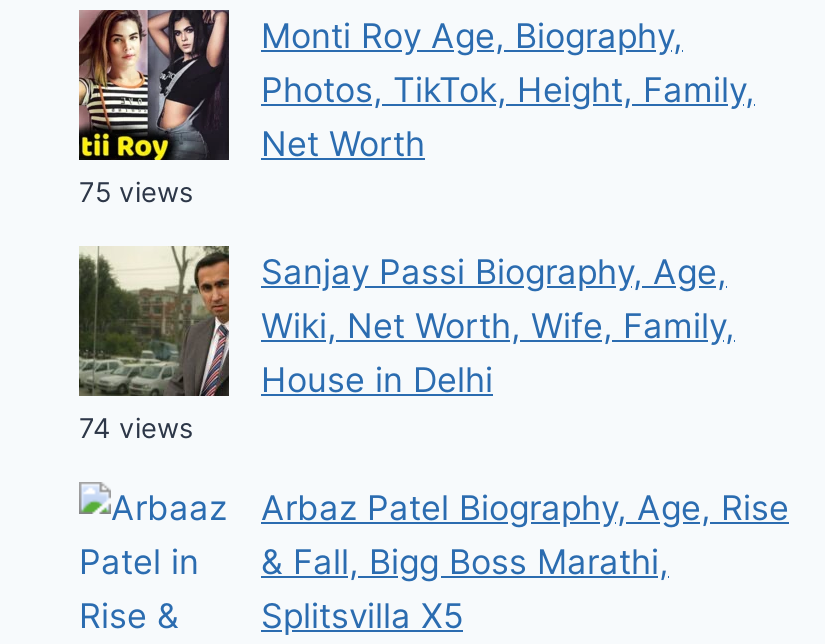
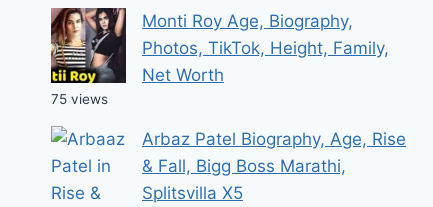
[77,246,735,444] [image] | Sanjay Passi Biography, Age, | Wiki, Net Worth, Wife, Family, | House in Delhi | 74 views -> none

